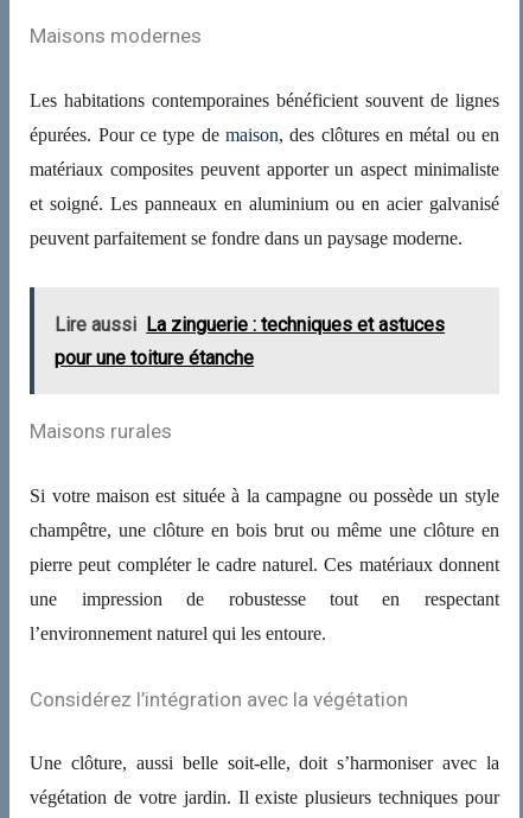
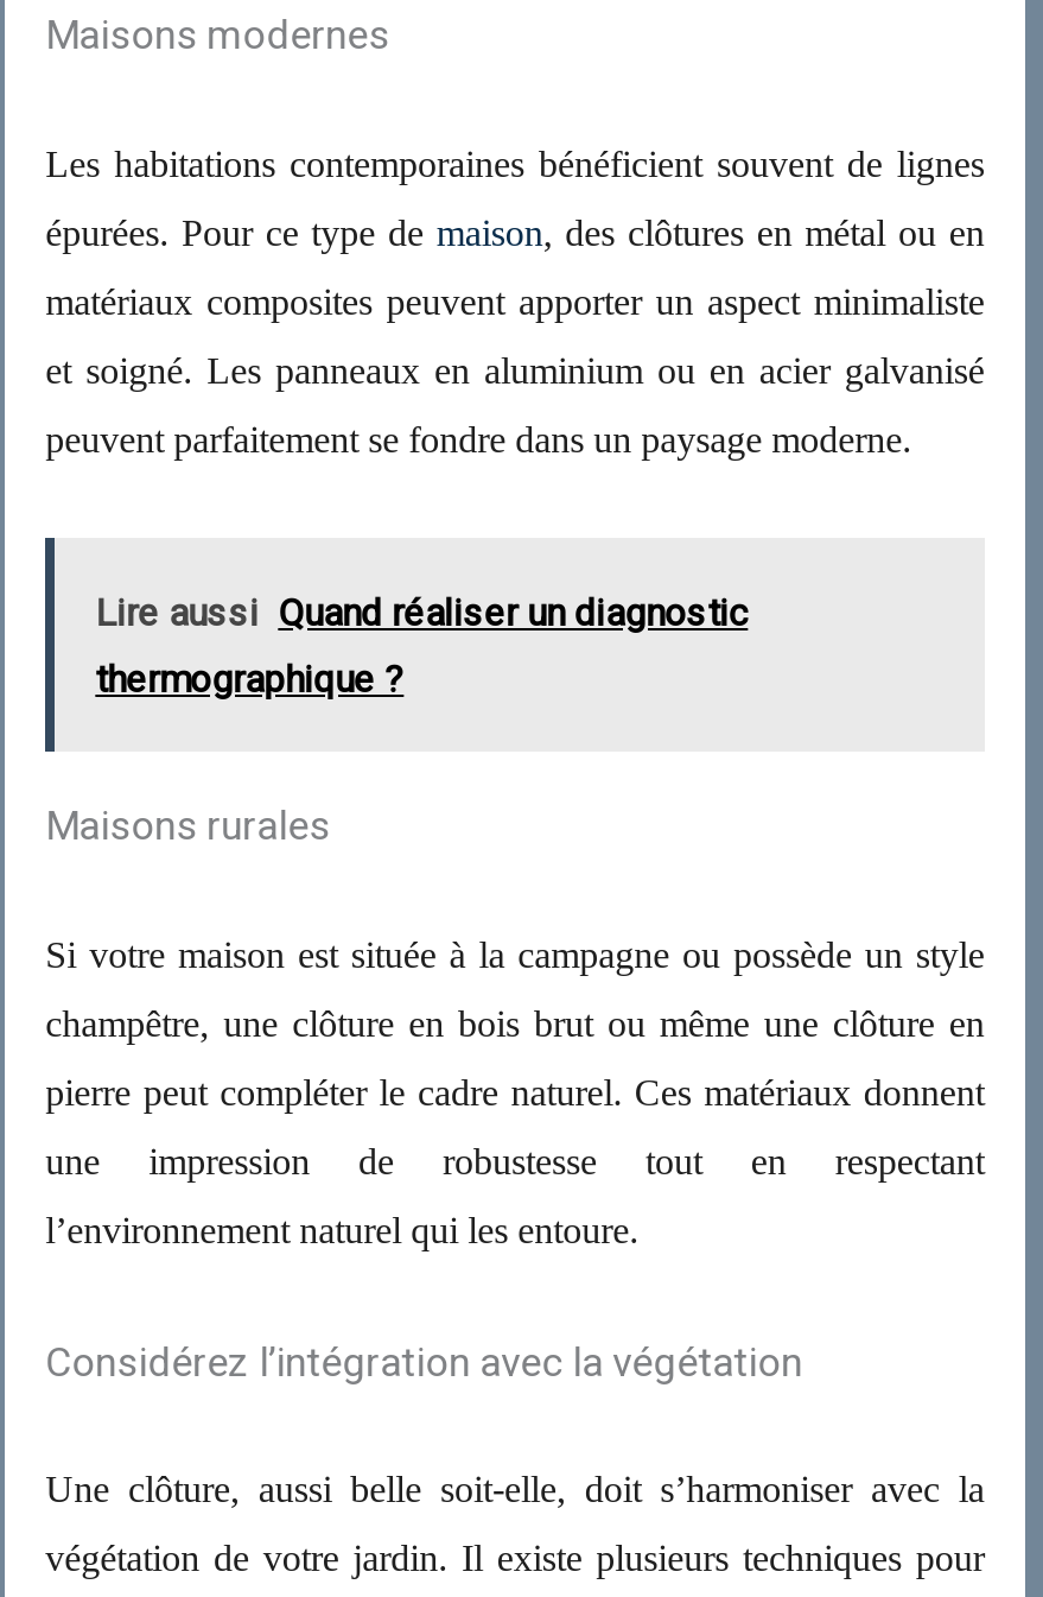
[55,314,445,336] Lire aussi La zinguerie : techniques et astuces -> [95,591,748,636] Lire aussi Quand réaliser un diagnostic
[55,347,254,369] pour une toiture étanche -> [95,657,404,702] thermographique ?

